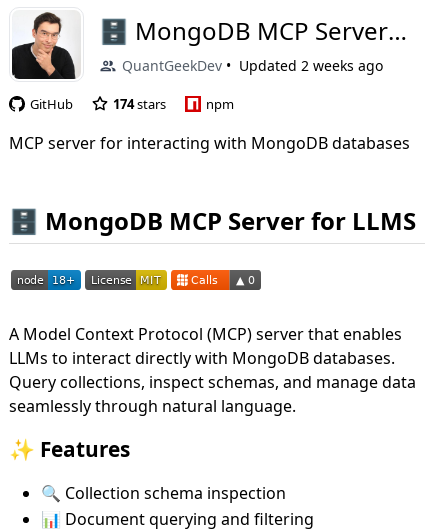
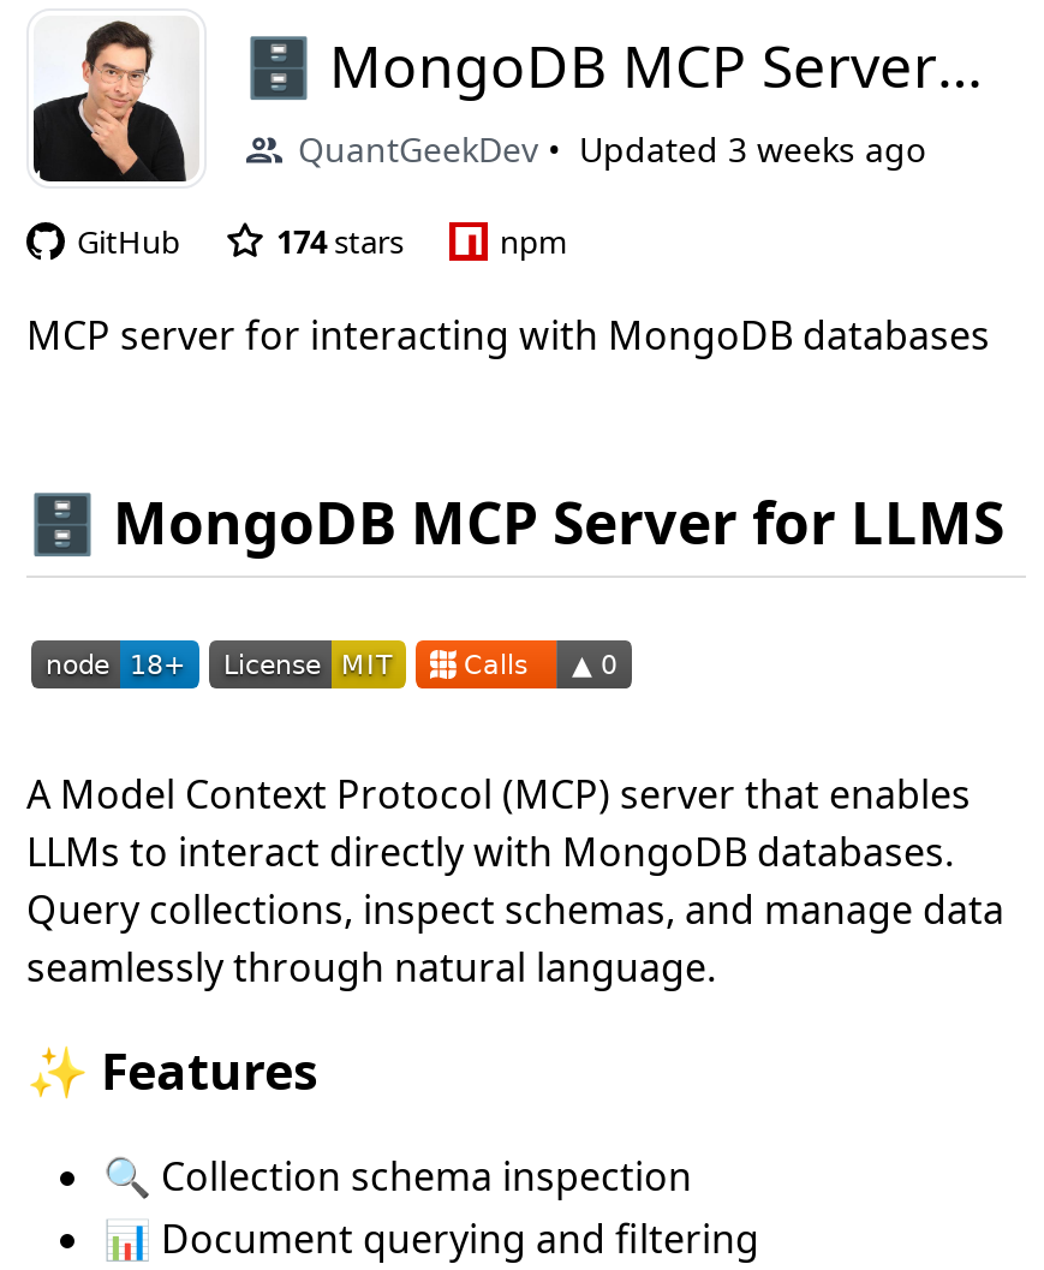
[239,56,383,75] Updated 2 weeks ago -> [579,126,925,172] Updated 3 weeks ago

